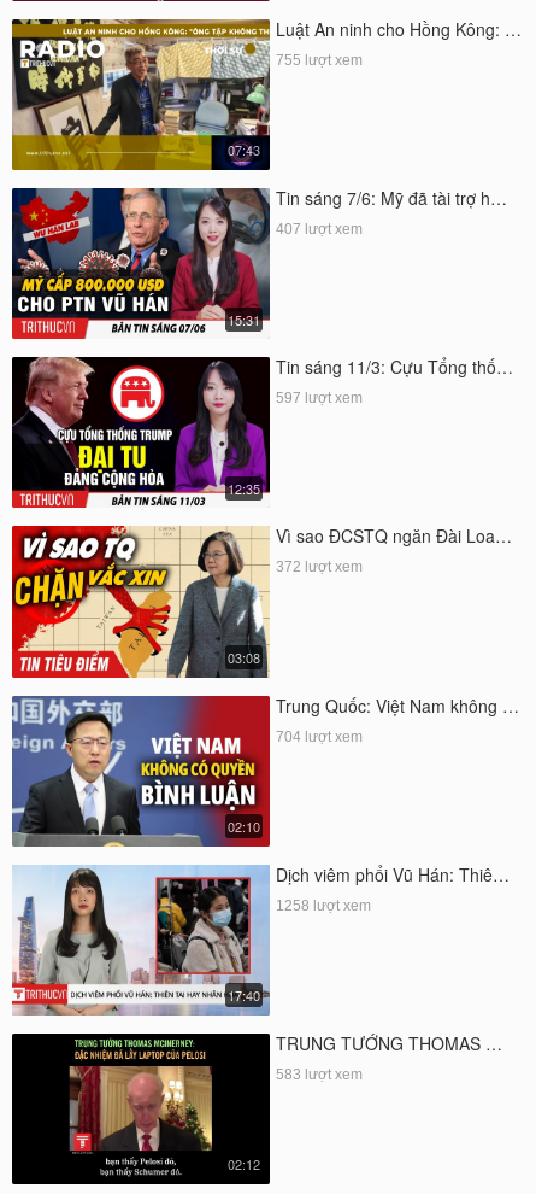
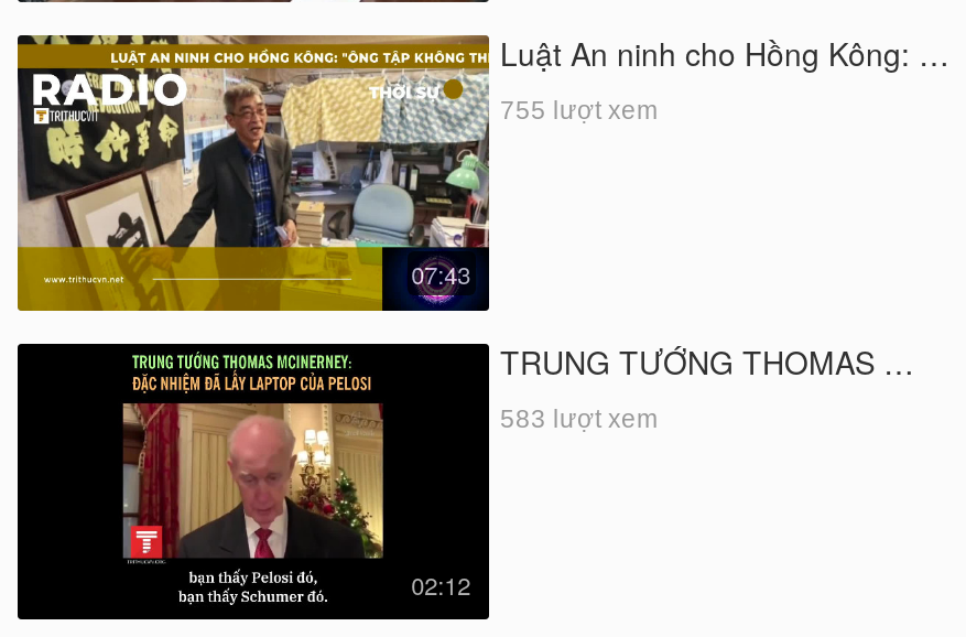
[11,187,270,340] [image] | 15:31 -> none
[276,186,507,237] Tin sáng 7/6: Mỹ đã tài trợ h… | 407 lượt xem -> none
[11,356,271,509] [image] | 12:35 -> none
[276,355,513,405] Tin sáng 11/3: Cựu Tổng thố… | 597 lượt xem -> none
[11,525,270,679] [image] | 03:08 -> none
[276,524,512,575] Vì sao ĐCSTQ ngăn Đài Loa… | 372 lượt xem -> none
[12,695,271,848] [image] | 02:10 -> none
[276,693,519,744] Trung Quốc: Việt Nam không … | 704 lượt xem -> none
[11,865,270,1017] [image] | 17:40 -> none
[276,862,510,913] Dịch viêm phổi Vũ Hán: Thiê… | 1258 lượt xem -> none

